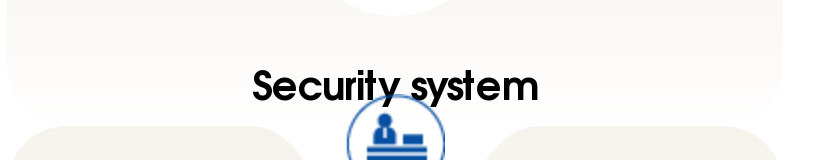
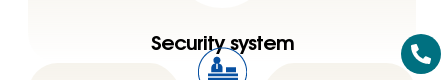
none -> [400,33,442,75] [image]

